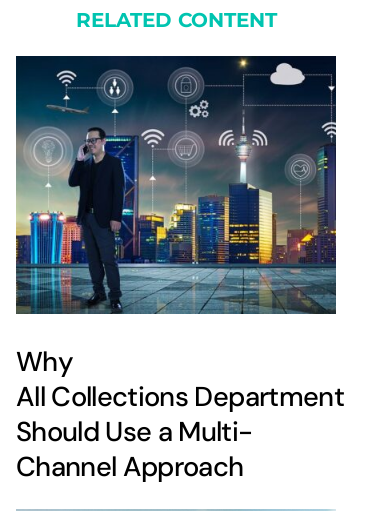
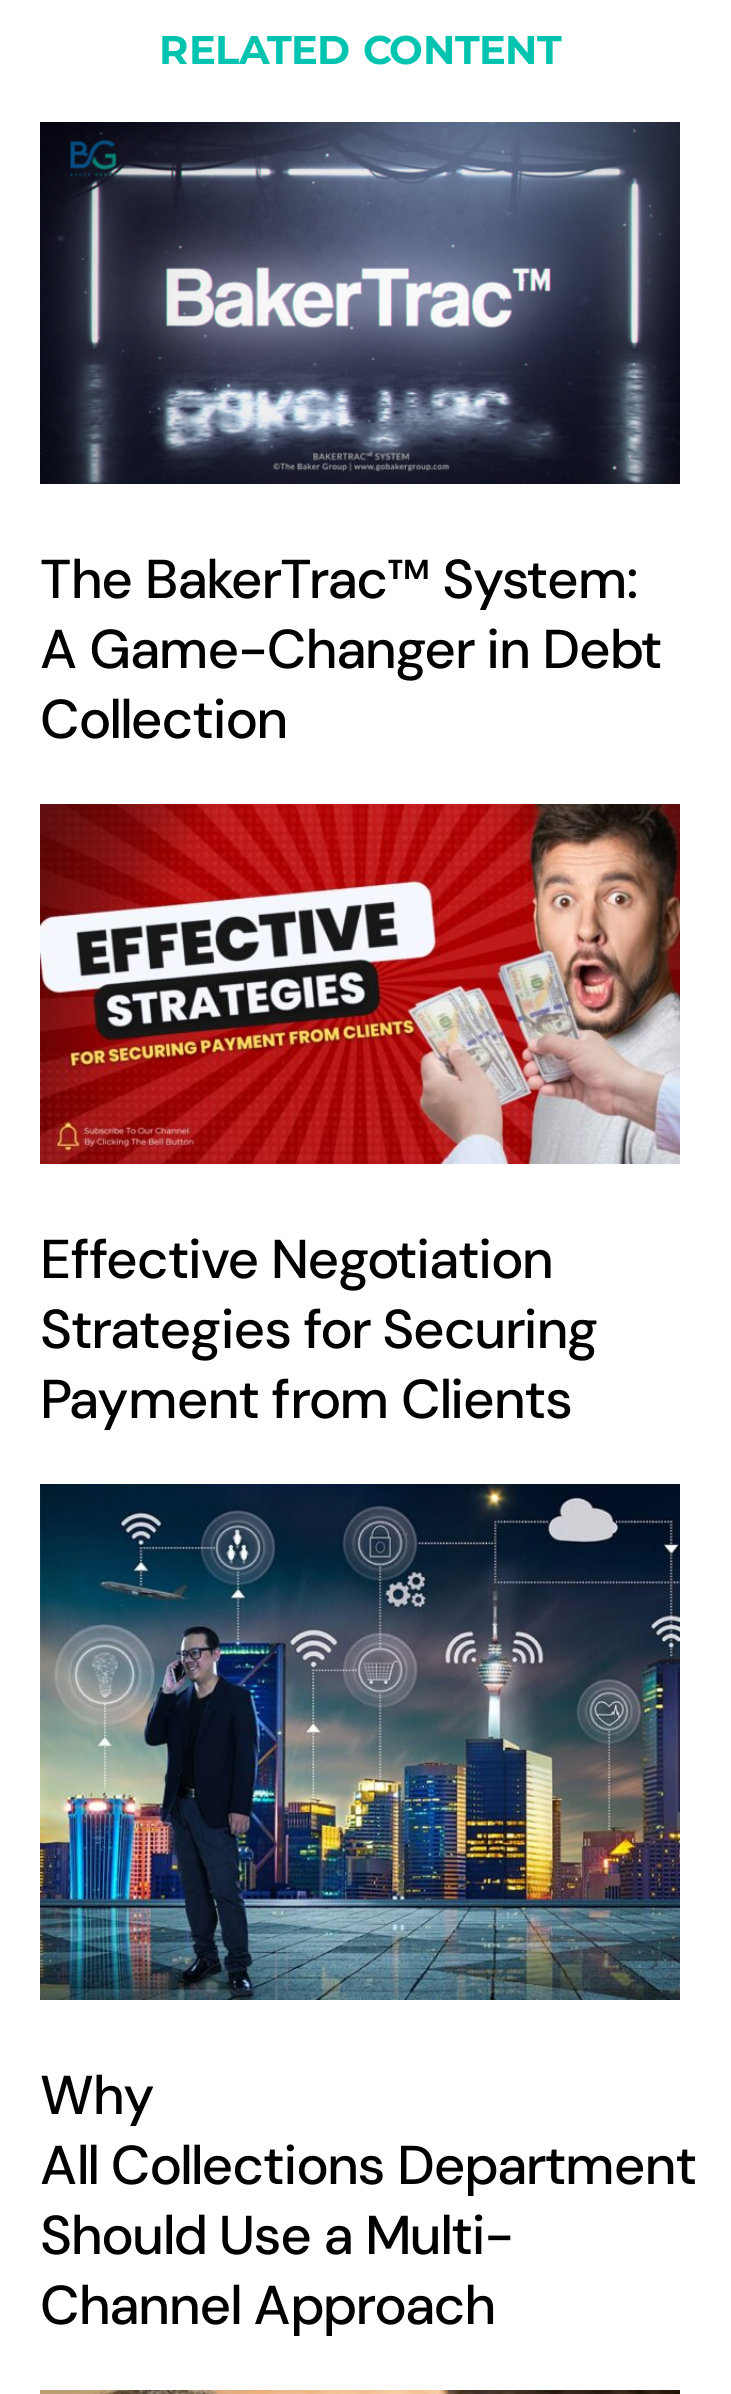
none -> [38,119,682,754] [image] | The BakerTrac™ System: | A Game-Changer in Debt | Collection
none -> [38,801,682,1435] [image] | Effective Negotiation | Strategies for Securing | Payment from Clients

